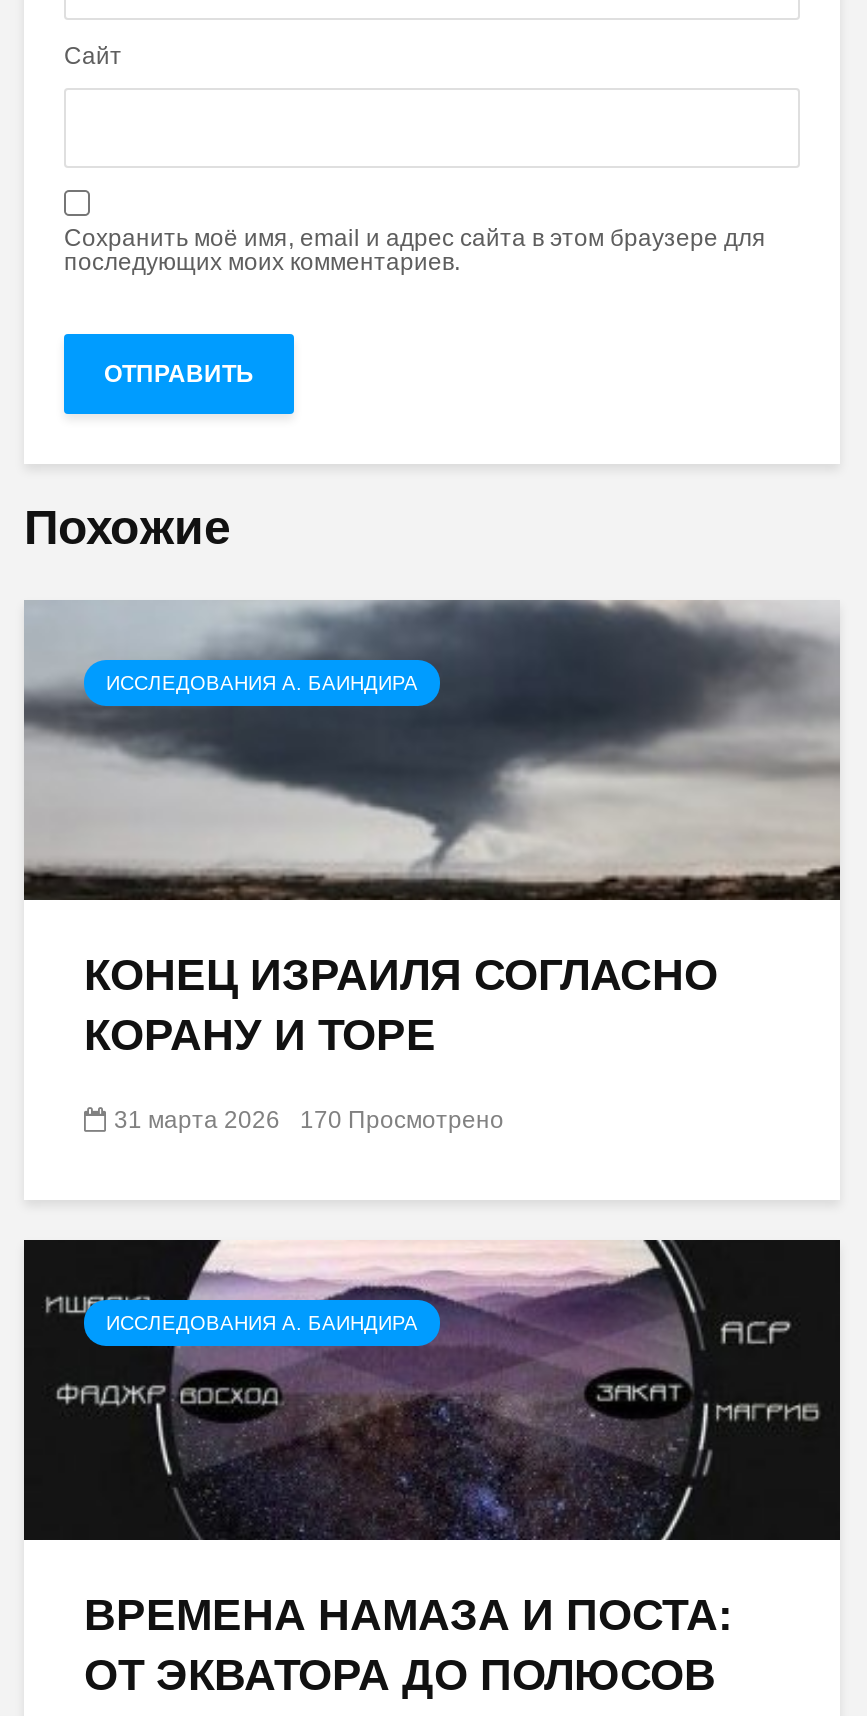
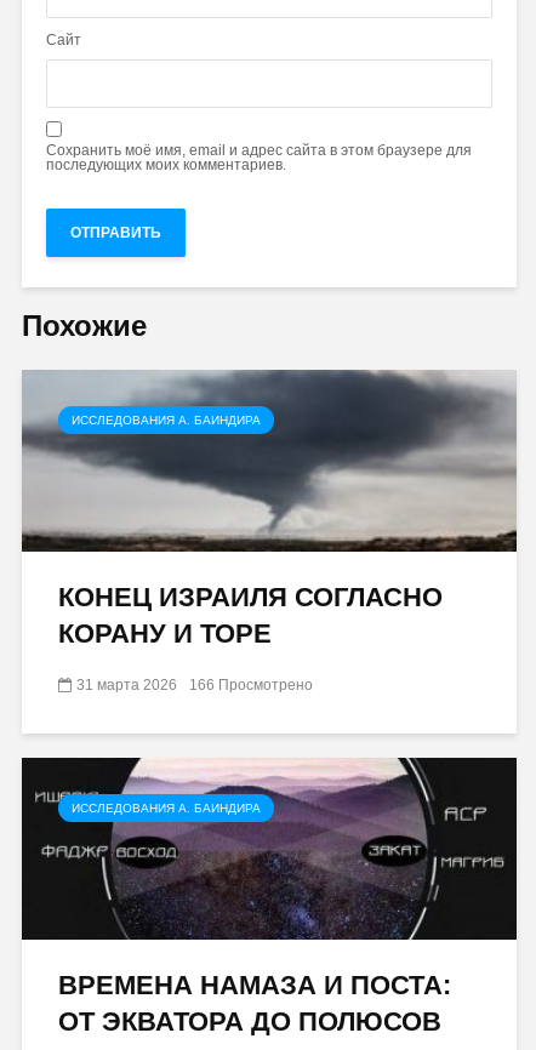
[114,1106,504,1134] 31 марта 2026 170 Просмотрено -> [76,676,313,693] 31 марта 2026 166 Просмотрено

